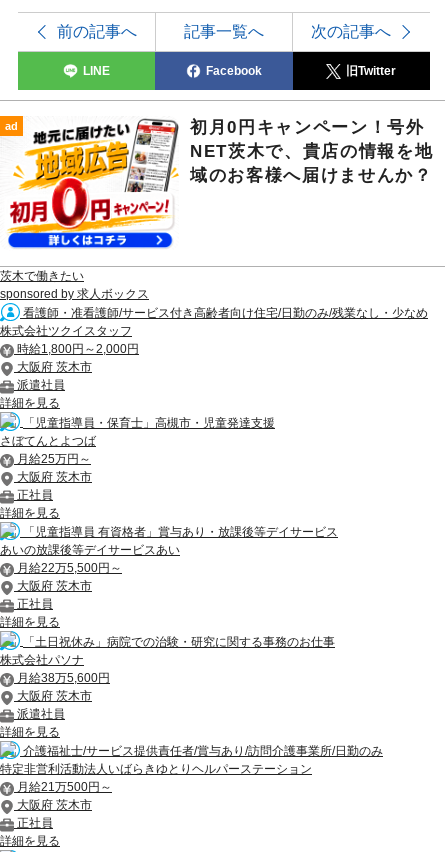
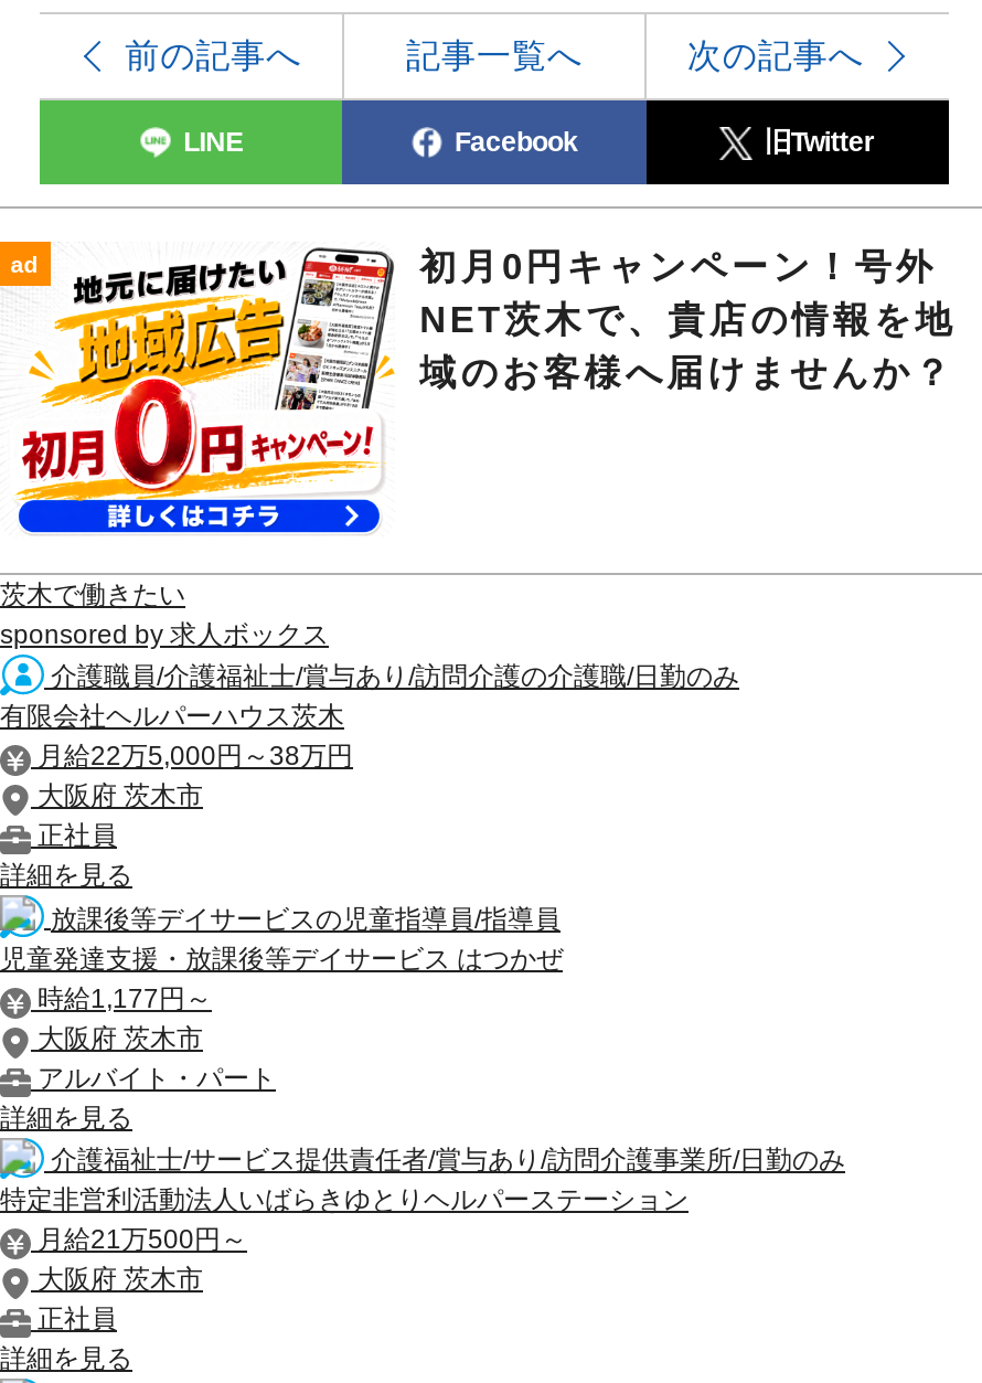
[0,306,428,466] 看護師・准看護師/サービス付き高齢者向け住宅/日勤のみ/残業なし・少なめ | 株式会社ツクイスタッフ | 時給1,800円～2,000円 | 大阪府 茨木市 | 派遣社員 | 詳細を見る | 「児童指導員・保育士」高槻市・児童発達支援 | さぼてんとよつば | 月給25万円～ -> [0,661,739,772] 介護職員/介護福祉士/賞与あり/訪問介護の介護職/日勤のみ | 有限会社ヘルパーハウス茨木 | 月給22万5,000円～38万円
[0,525,338,575] 「児童指導員 有資格者」賞与あり・放課後等デイサービス | あいの放課後等デイサービスあい | 月給22万5,500円～ -> [0,903,563,1013] 放課後等デイサービスの児童指導員/指導員 | 児童発達支援・放課後等デイサービス はつかぜ | 時給1,177円～
[0,597,335,721] 正社員 | 詳細を見る | 「土日祝休み」病院での治験・研究に関する事務のお仕事 | 株式会社パソナ | 月給38万5,600円 | 大阪府 茨木市 | 派遣社員 -> [38,1062,276,1093] アルバイト・パート

